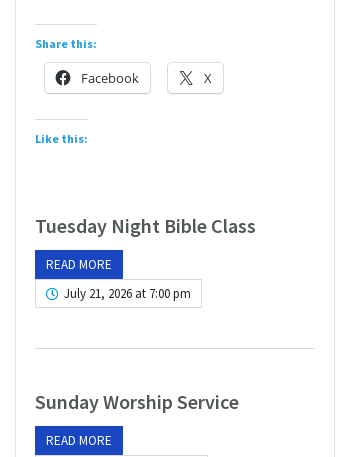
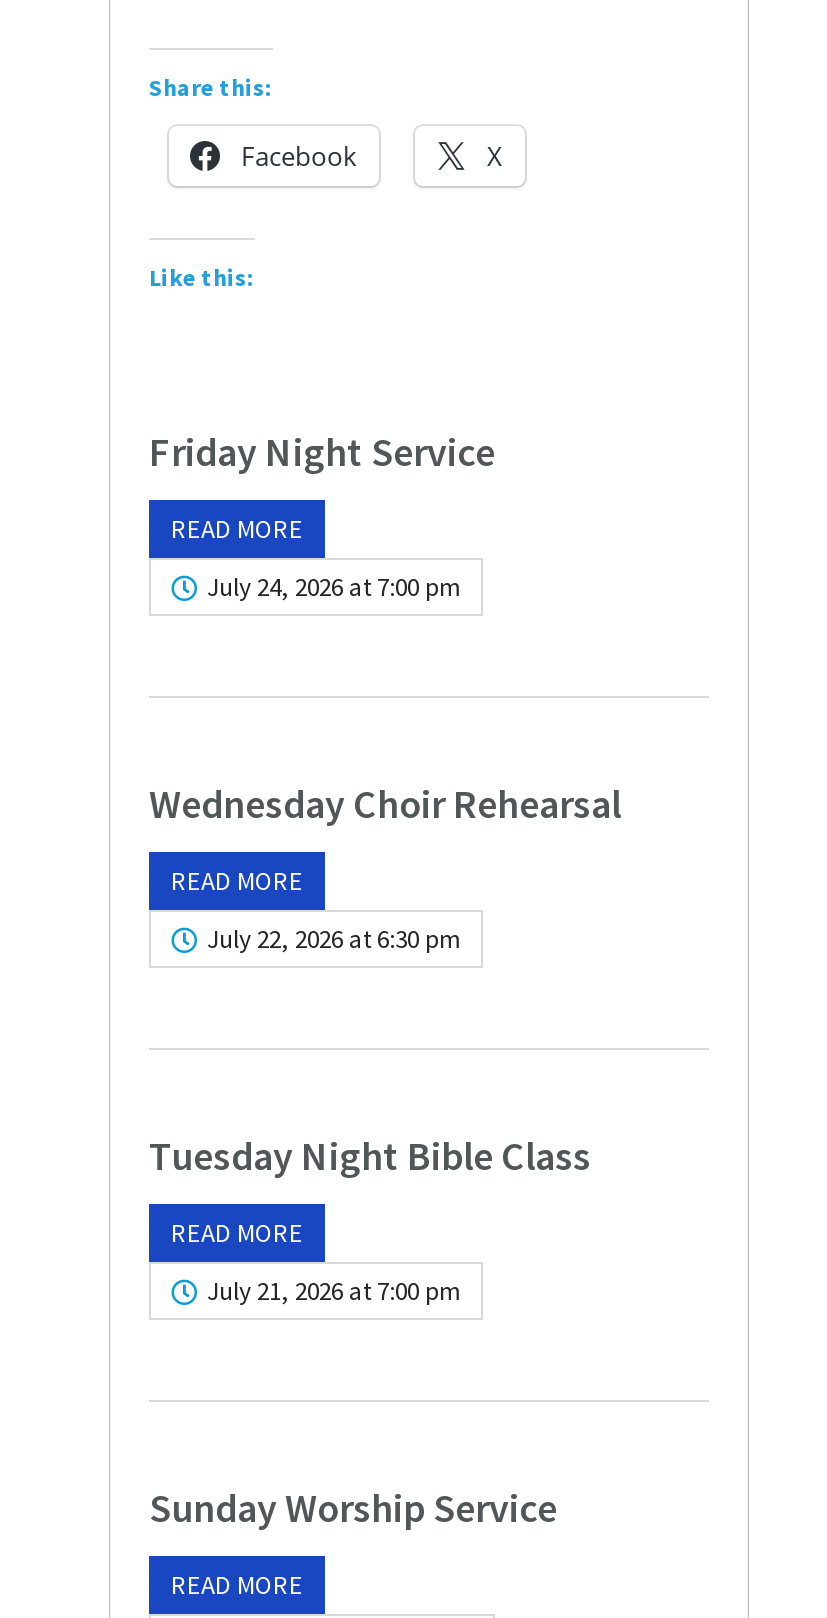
none -> [149,426,495,604] Friday Night Service | READ MORE | July 24, 2026 at 7:00 pm
none -> [149,778,621,956] Wednesday Choir Rehearsal | READ MORE | July 22, 2026 at 6:30 pm

